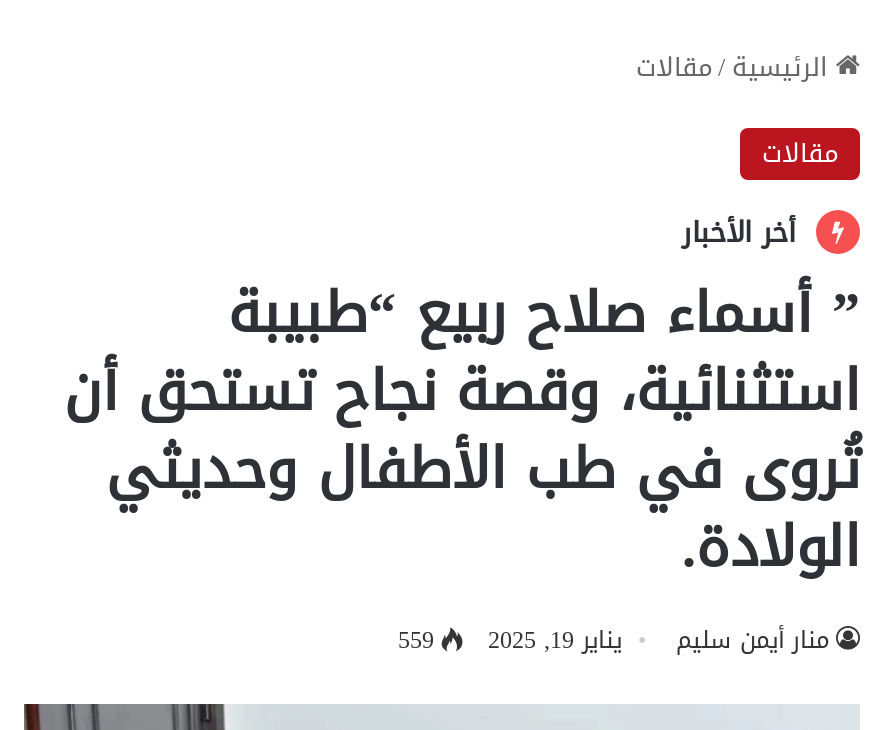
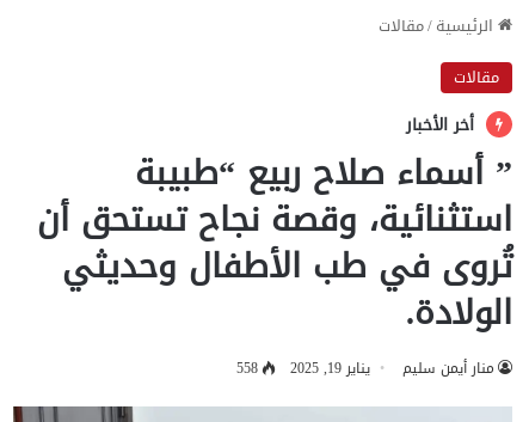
[398,618,434,662] 559 -> [236,355,258,381] 558

